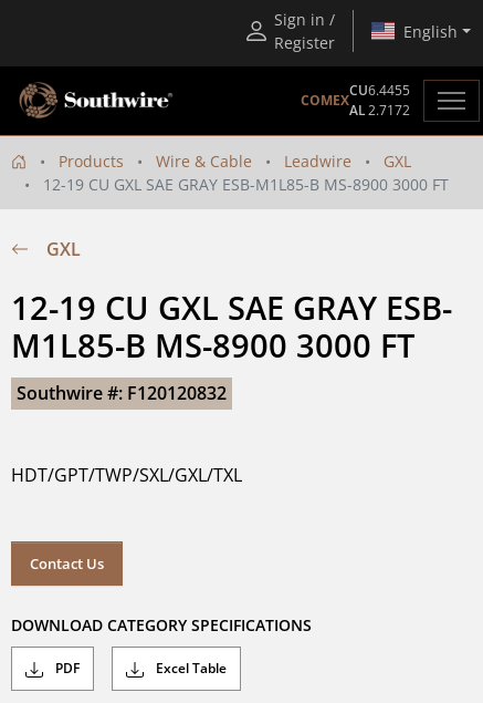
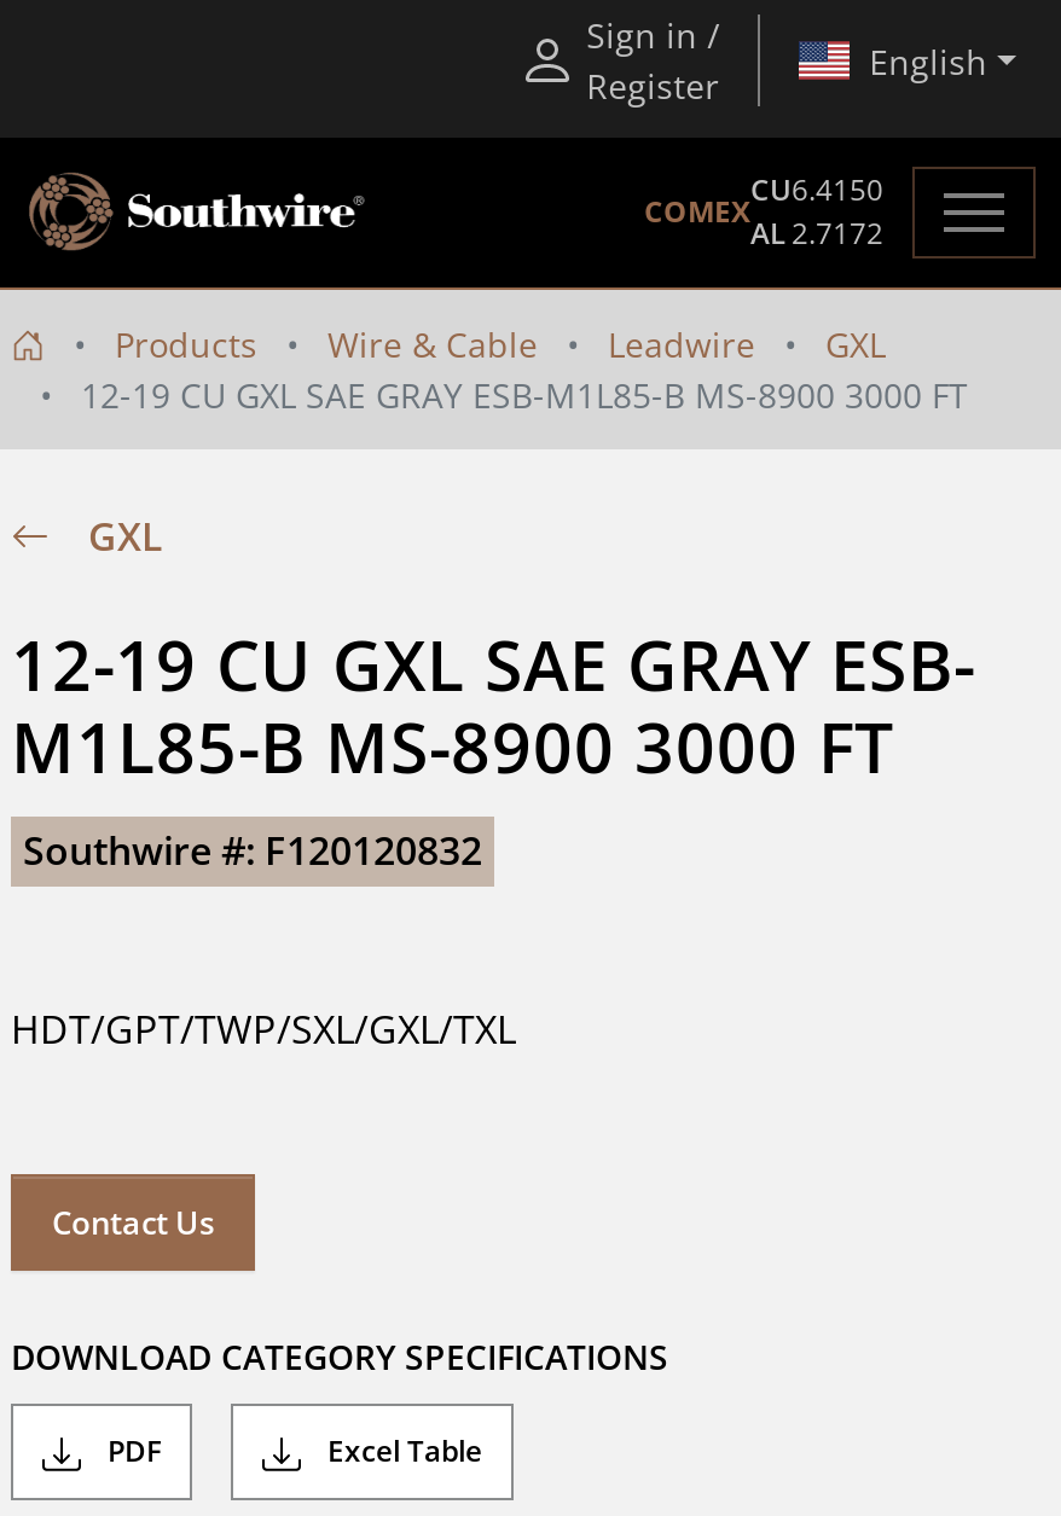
[349,81,410,100] CU6.4455 -> [750,169,883,210] CU6.4150

